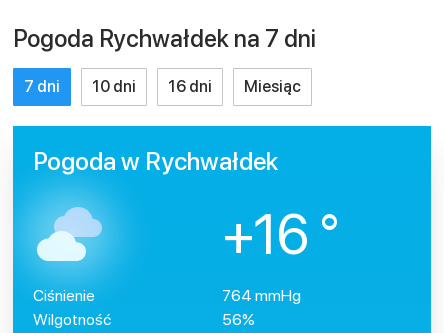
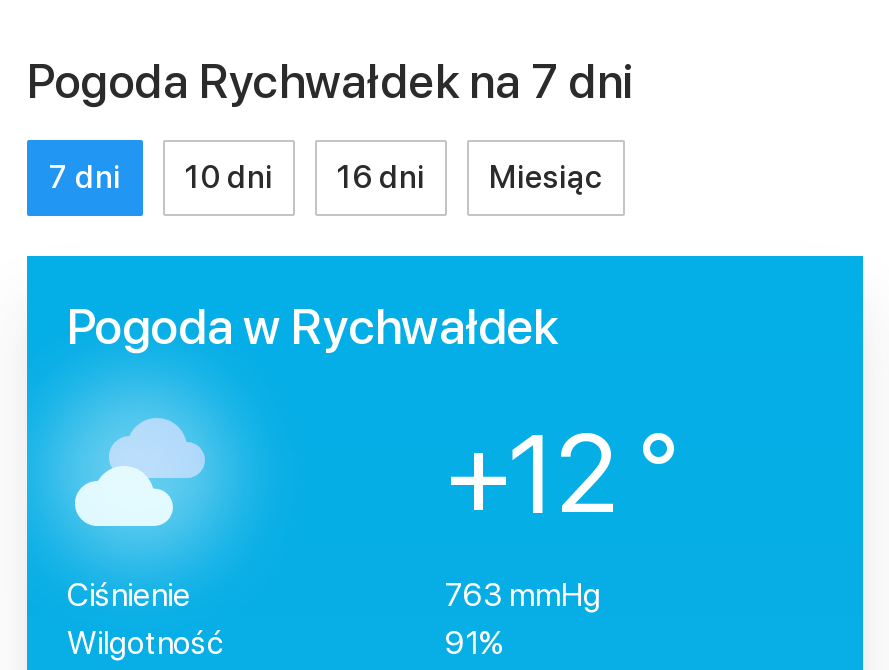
[222,201,339,266] +16 ° -> [445,407,677,537] +12 °
[222,286,301,305] 764 mmHg -> [445,576,601,614] 763 mmHg
[222,310,255,329] 56% -> [445,624,505,662] 91%

